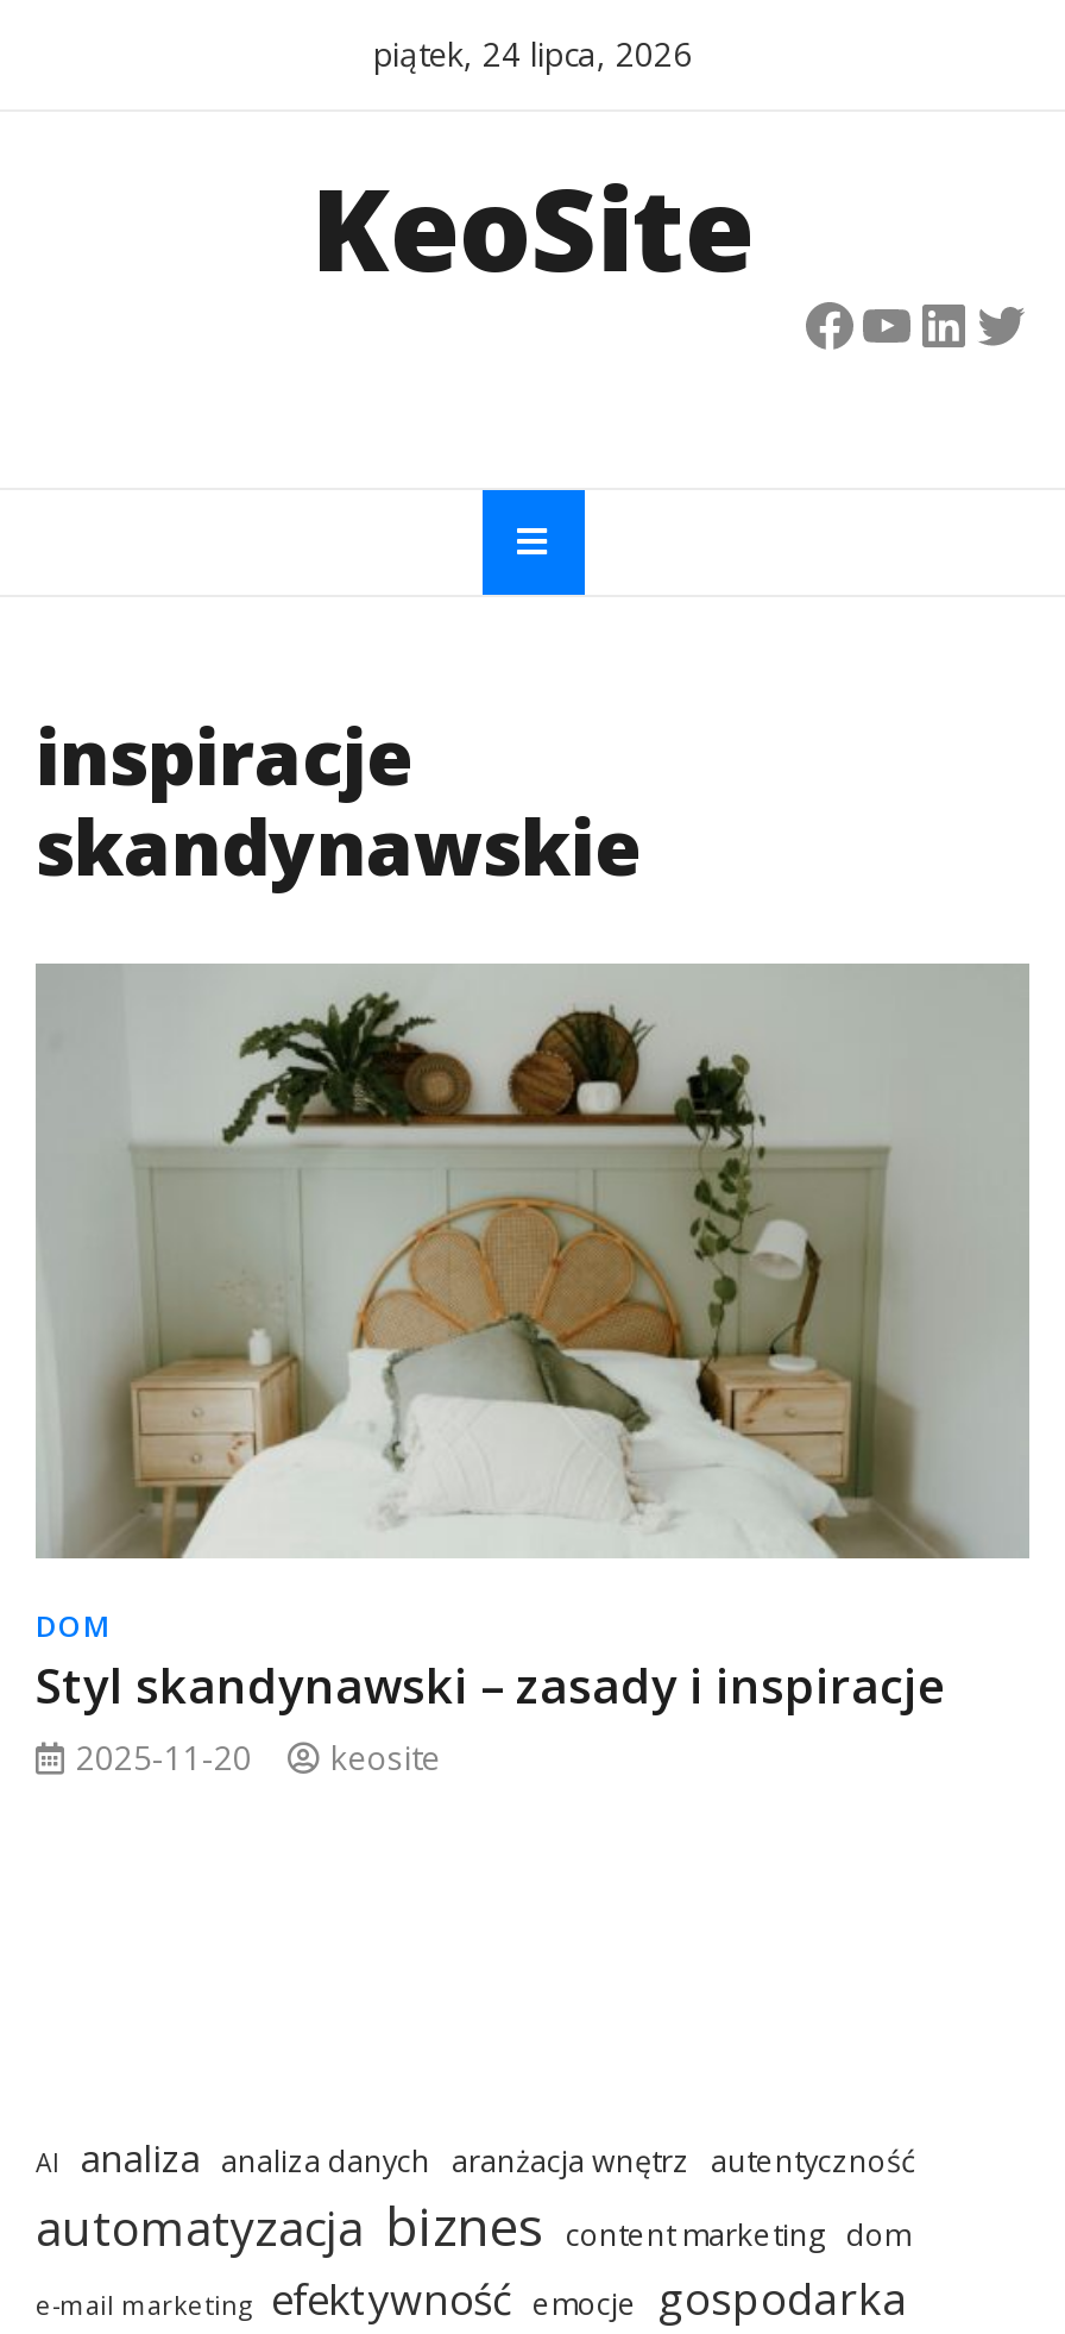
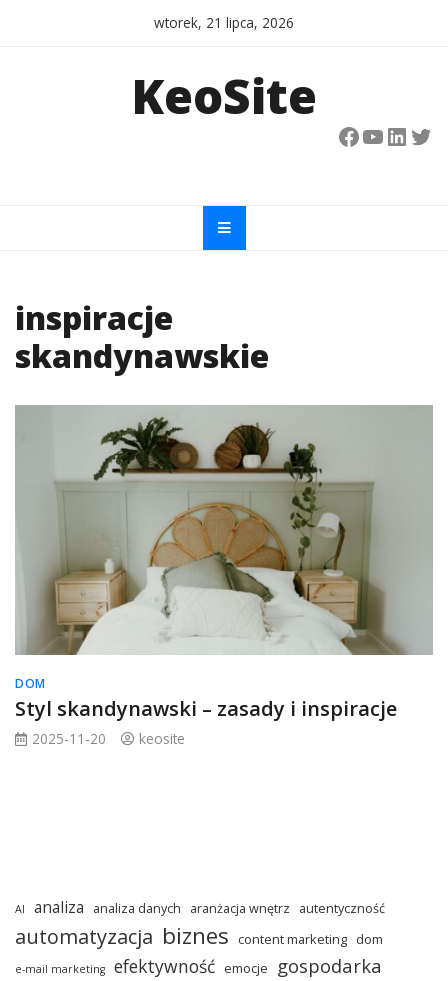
[373,31,692,76] piątek, 24 lipca, 2026 -> [154,13,294,32] wtorek, 21 lipca, 2026

